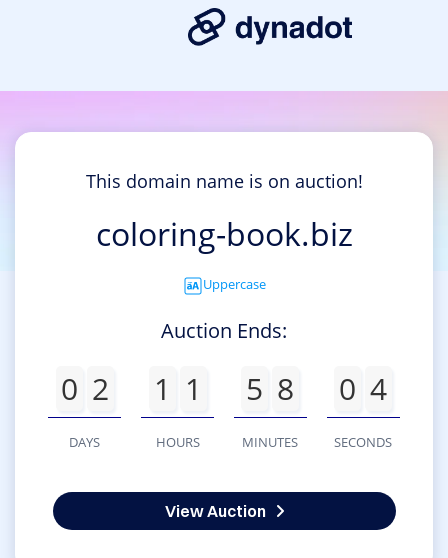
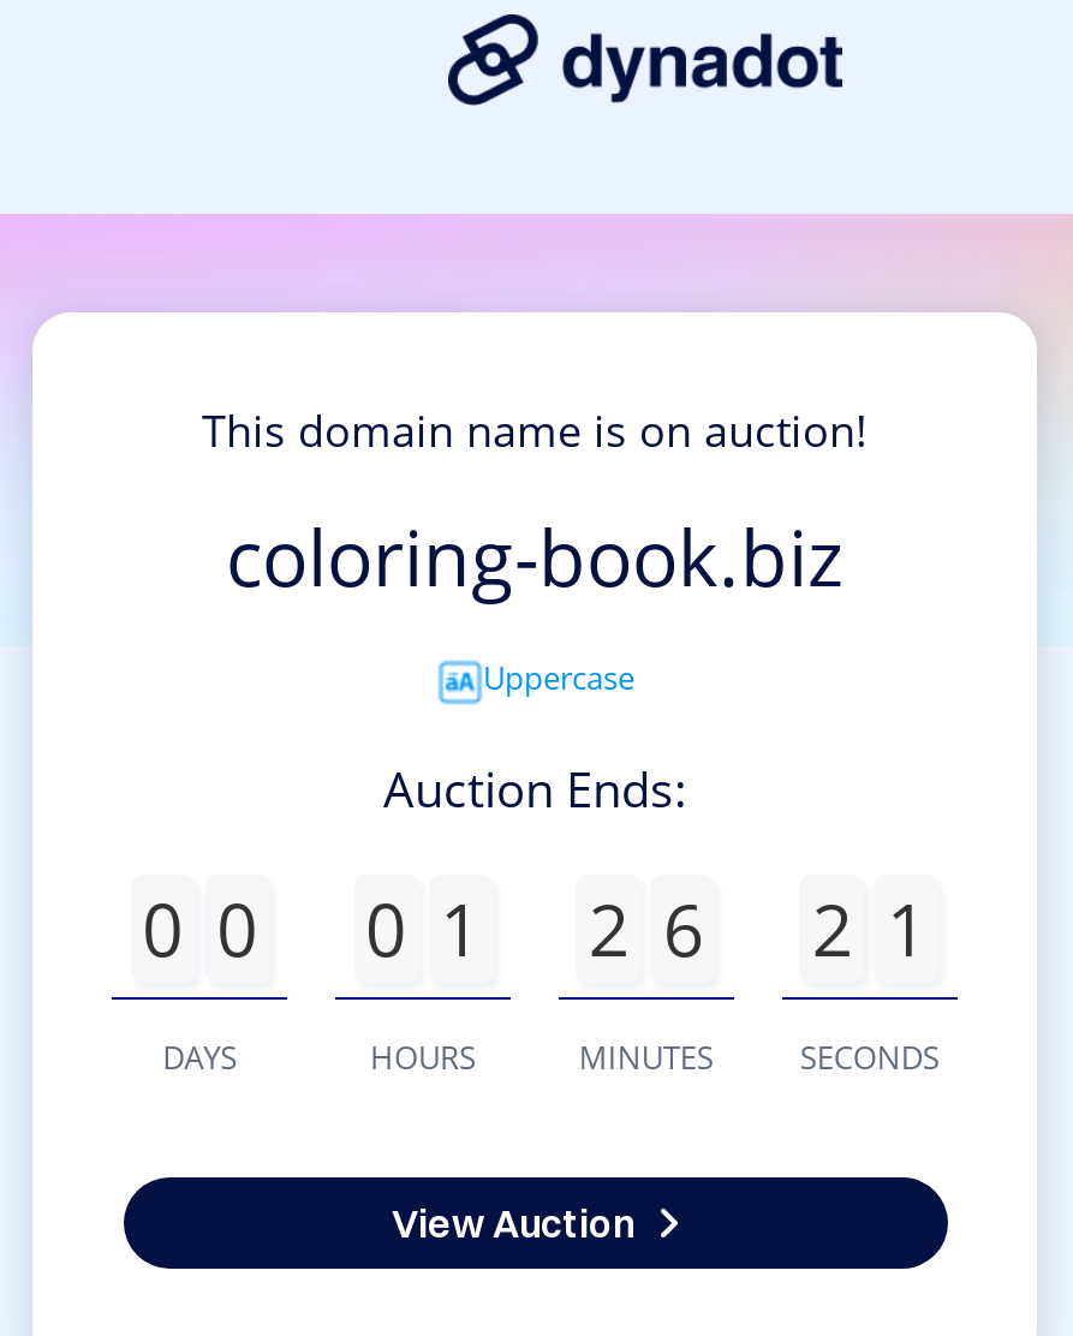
[61,368,109,409] 0 2 -> [142,879,257,978] 0 0
[153,368,201,409] 1 1 -> [365,879,481,978] 0 1
[246,368,294,409] 5 8 -> [589,879,704,978] 2 6
[339,368,387,409] 0 4 -> [812,879,927,978] 2 1

